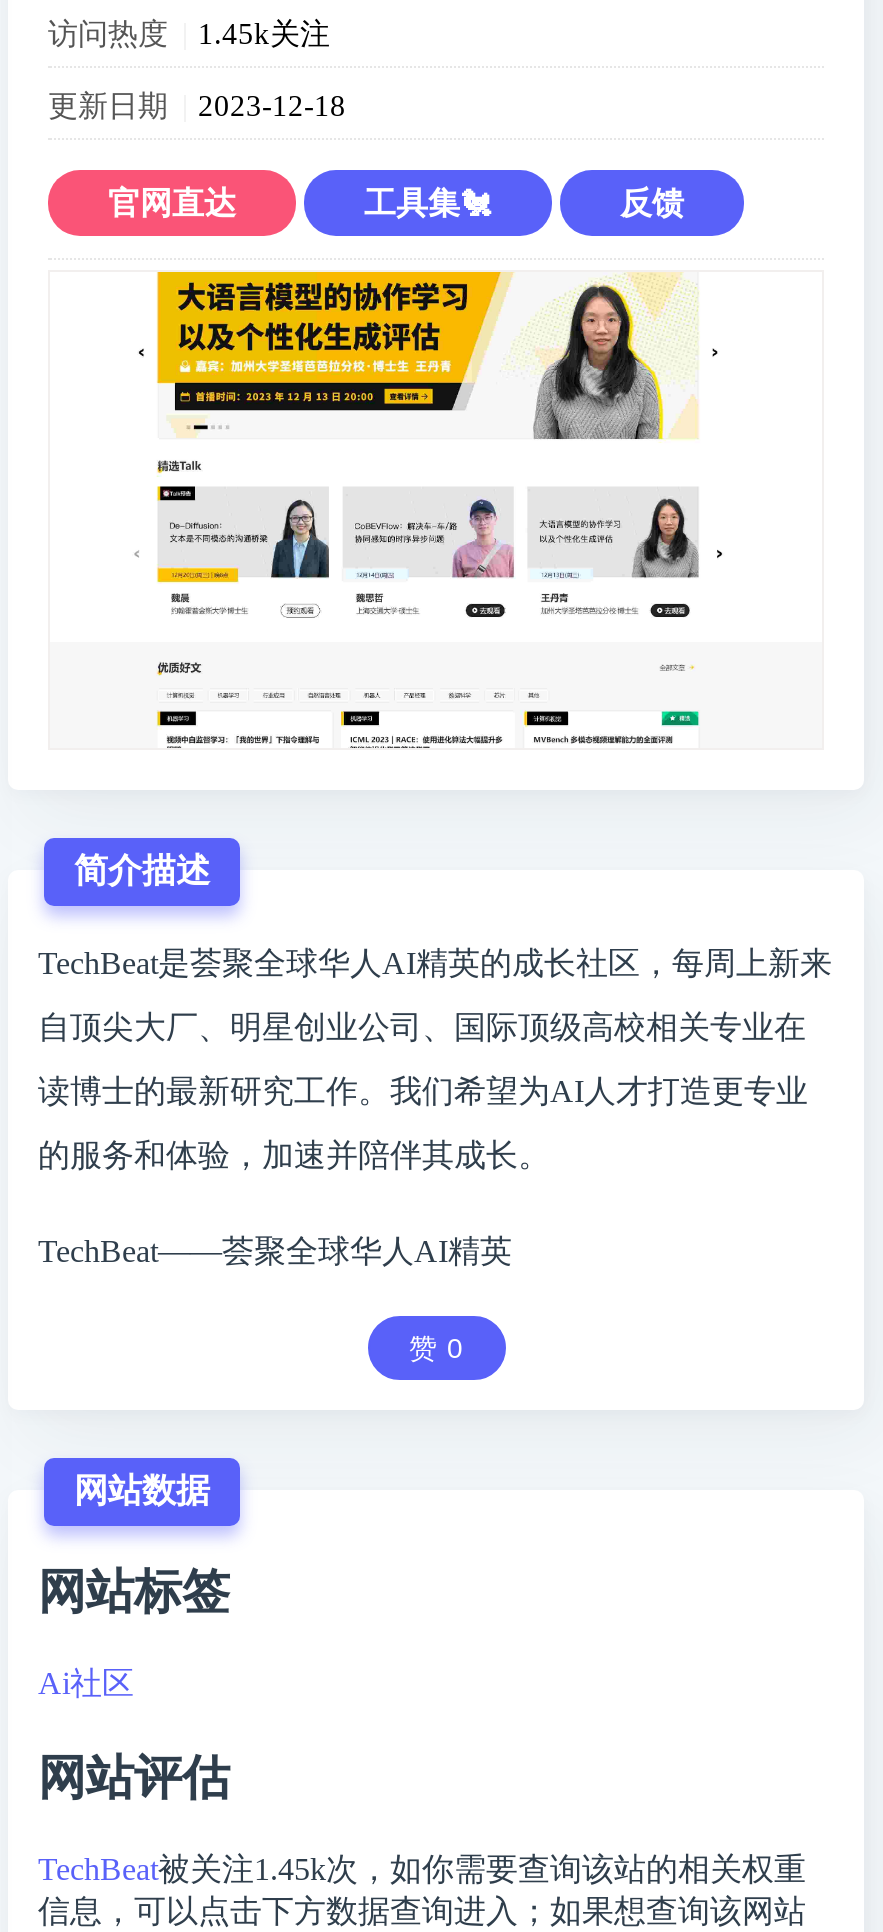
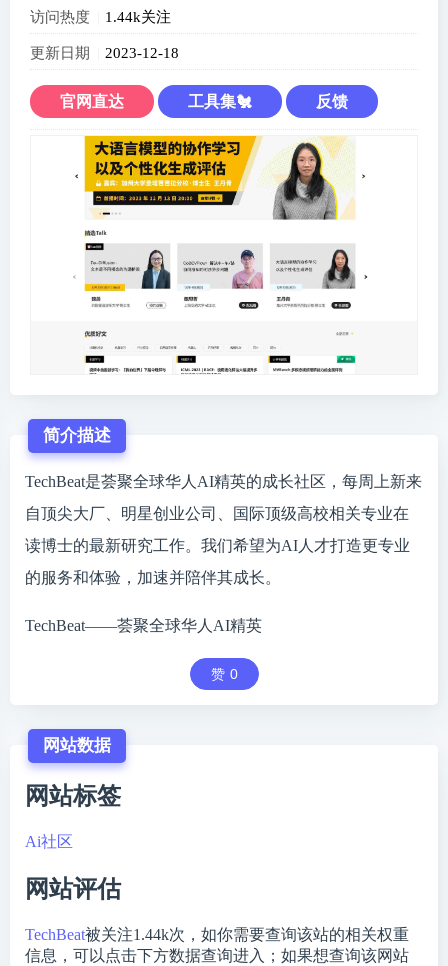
[48,18,330,50] 访问热度 1.45k关注 -> [30,9,171,25] 访问热度 1.44k关注
[38,1851,806,1885] TechBeat被关注1.45k次，如你需要查询该站的相关权重 -> [25,926,409,943] TechBeat被关注1.44k次，如你需要查询该站的相关权重

